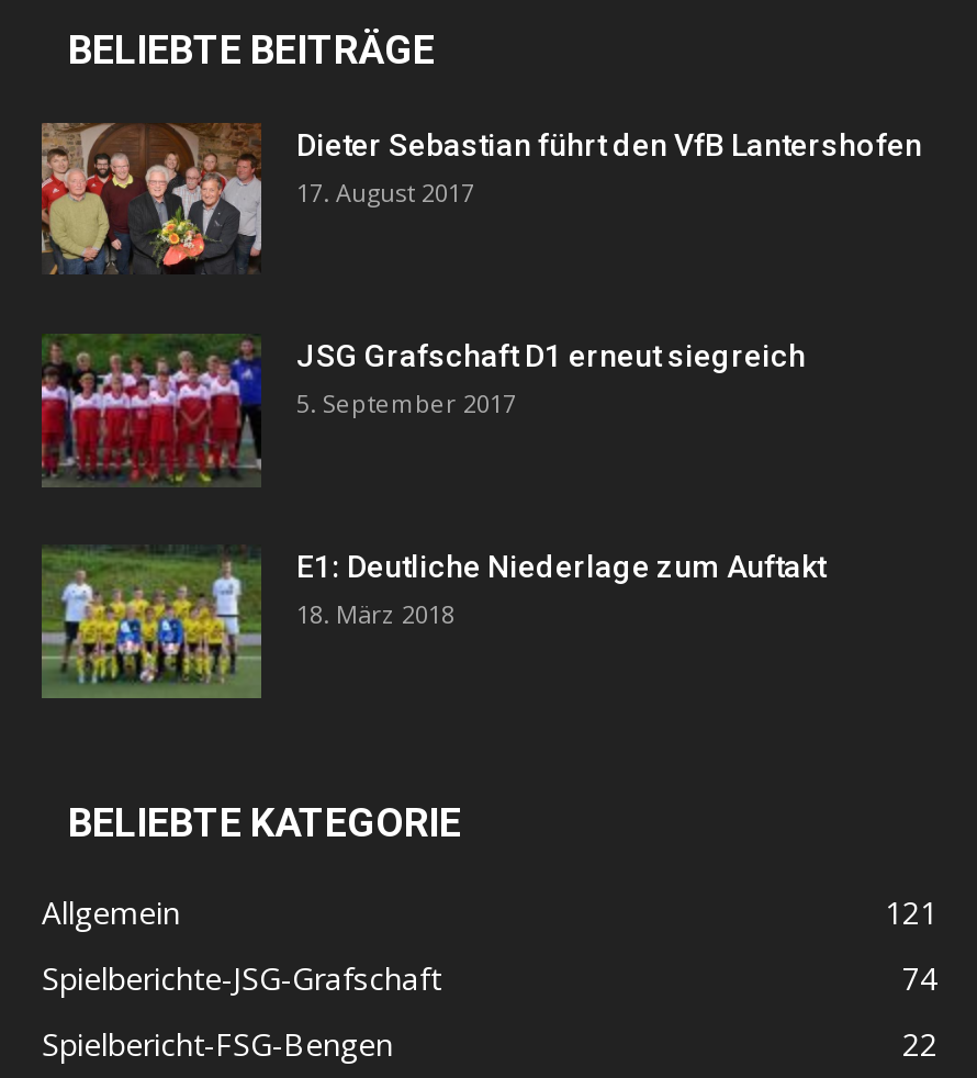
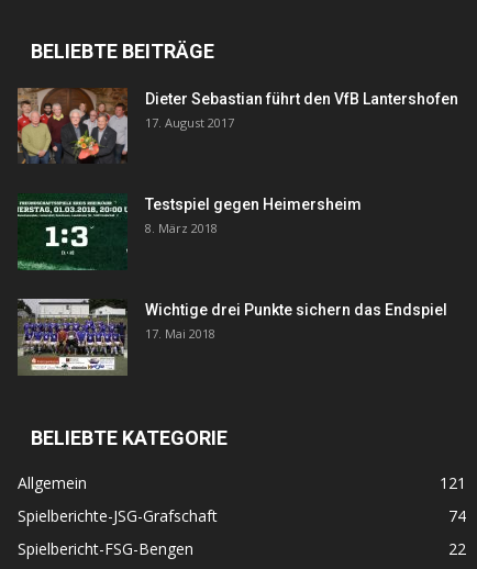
[40,334,806,487] [image] | JSG Grafschaft D1 erneut siegreich | 5. September 2017 -> [16,193,362,270] [image] | Testspiel gegen Heimersheim | 8. März 2018
[40,544,826,696] [image] | E1: Deutliche Niederlage zum Auftakt | 18. März 2018 -> [18,298,447,372] [image] | Wichtige drei Punkte sichern das Endspiel | 17. Mai 2018

